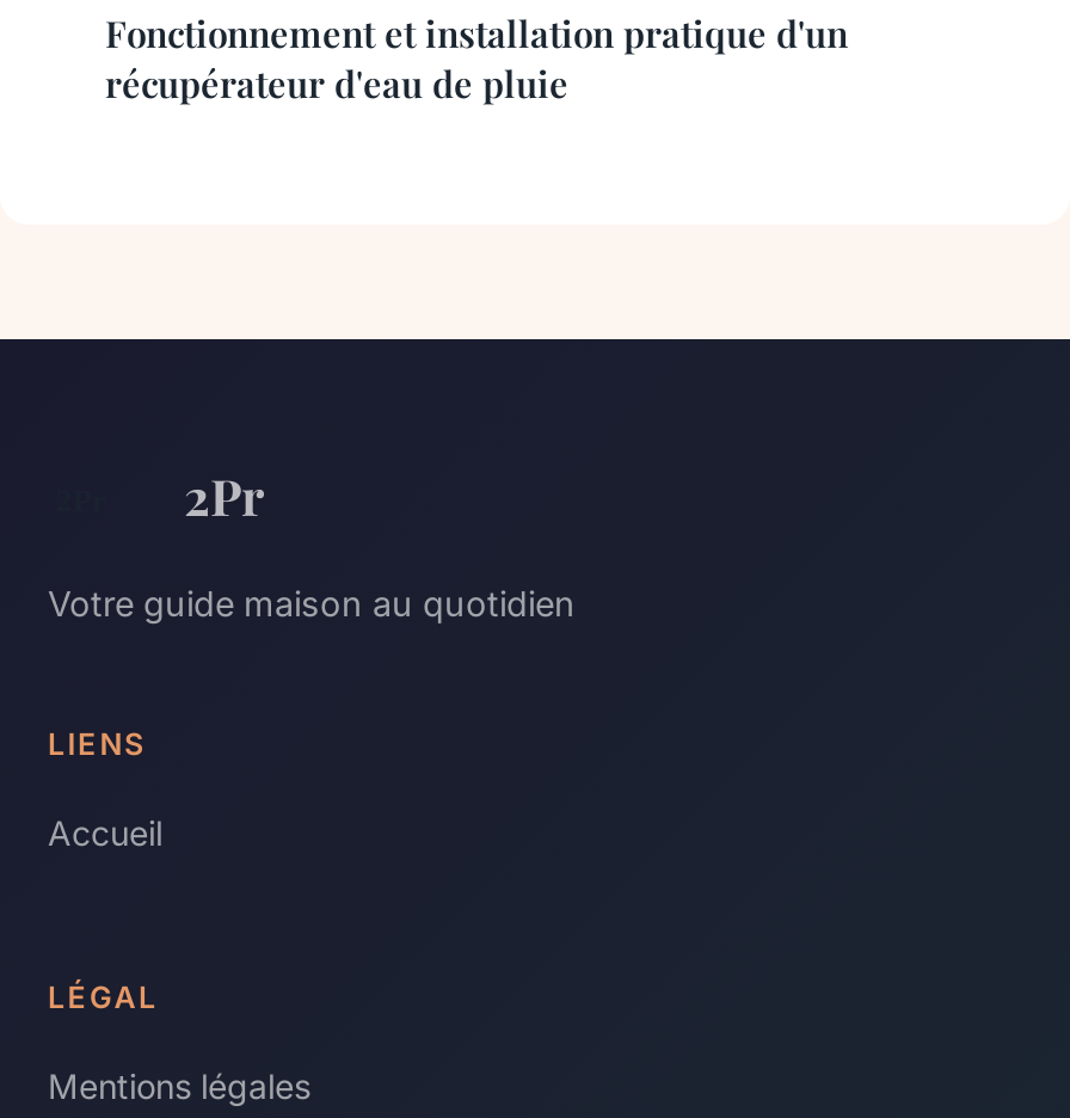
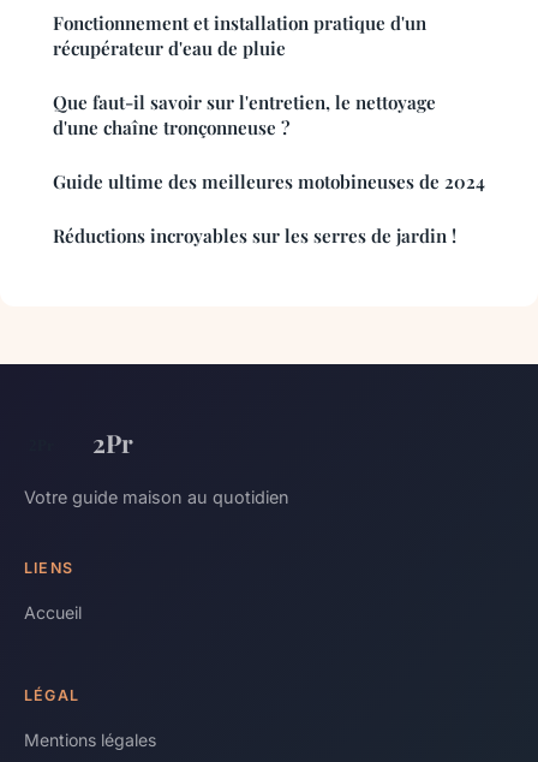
none -> [53,91,485,248] Que faut-il savoir sur l'entretien, le nettoyage | d'une chaîne tronçonneuse ? | Guide ultime des meilleures motobineuses de 2024 | Réductions incroyables sur les serres de jardin !

